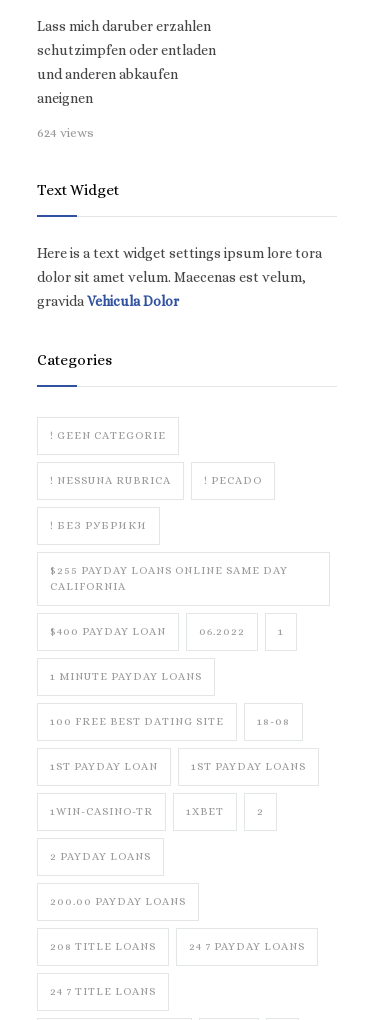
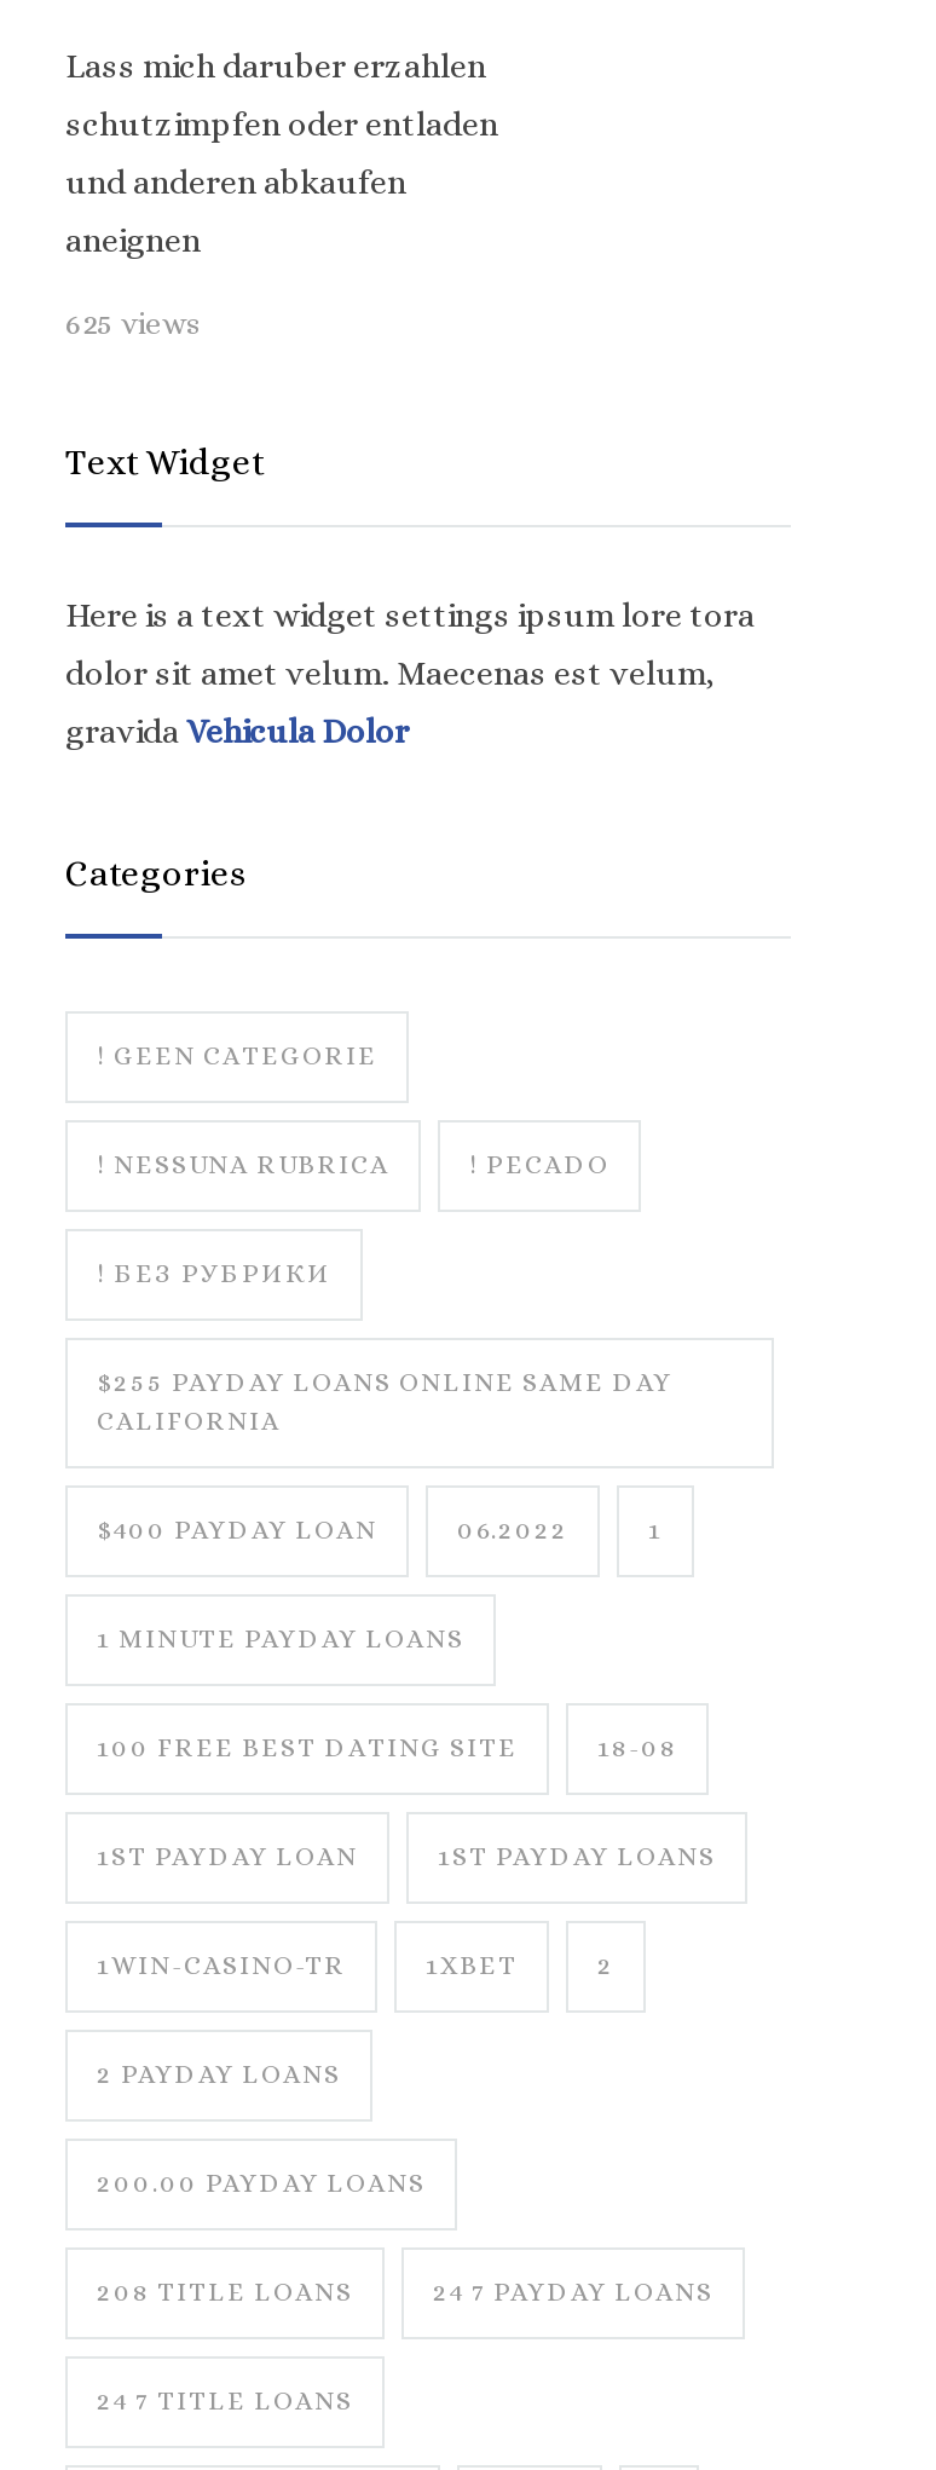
[37,125,94,140] 624 views -> [65,306,203,342] 625 views

